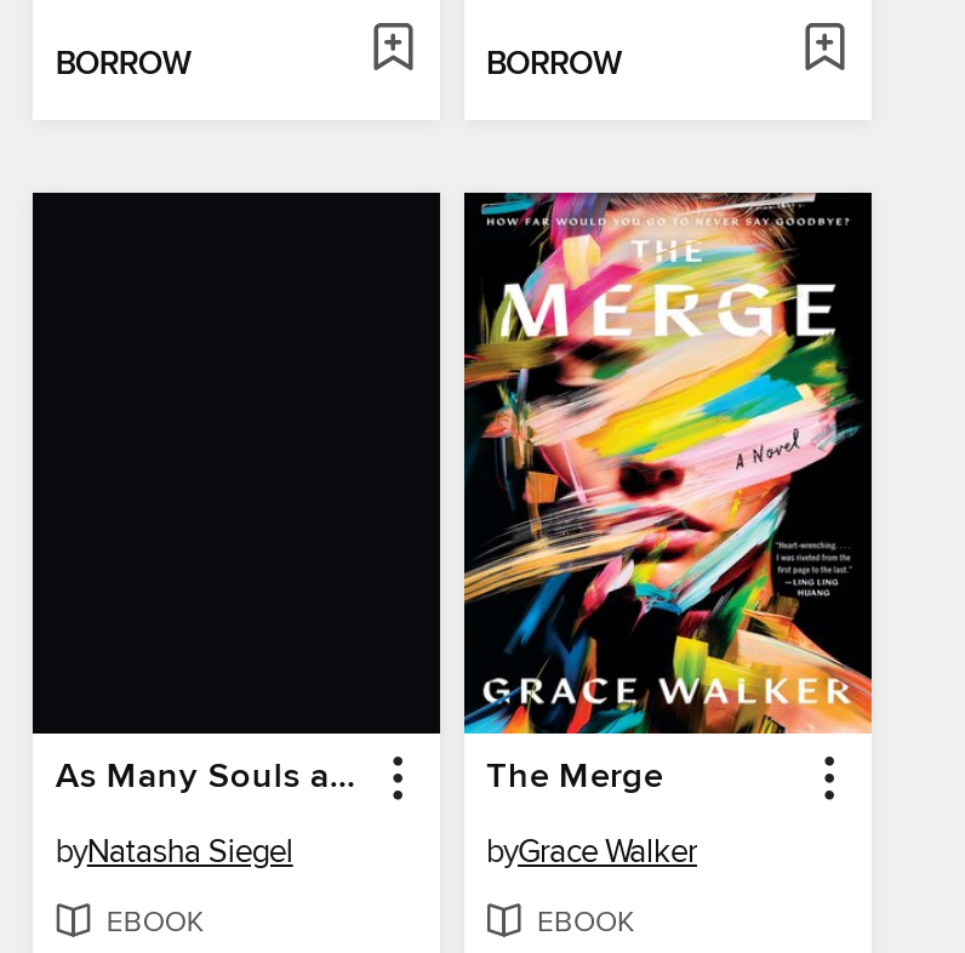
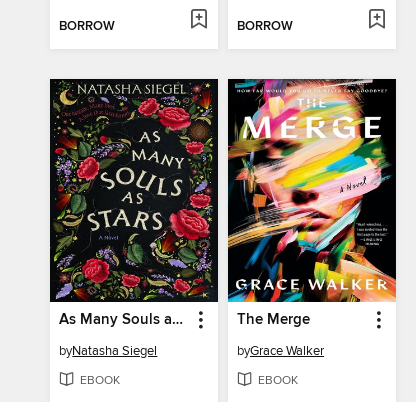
none -> [53,81,214,301] [image]

